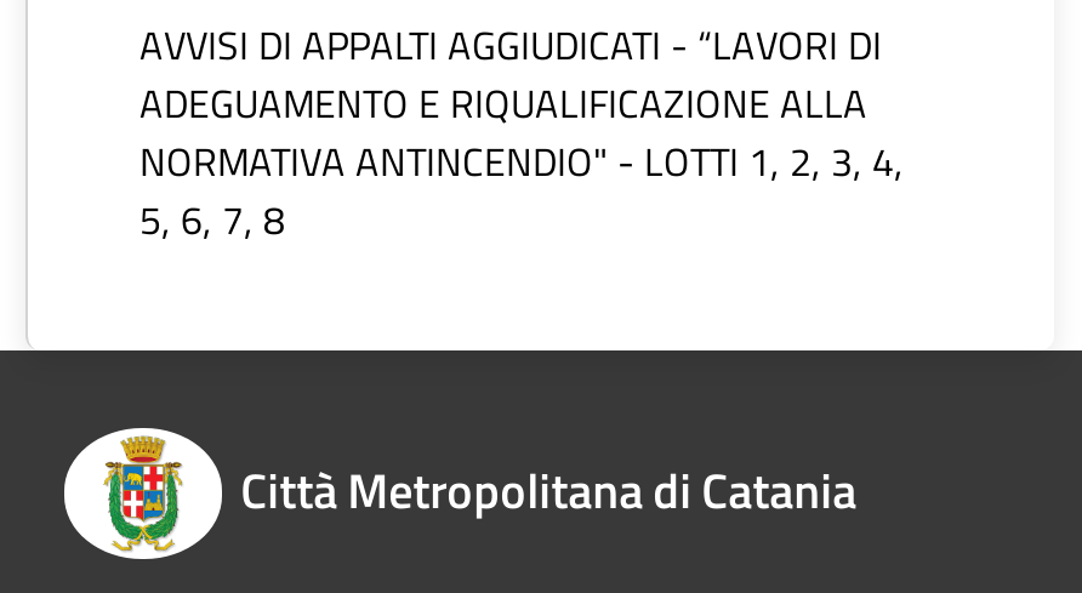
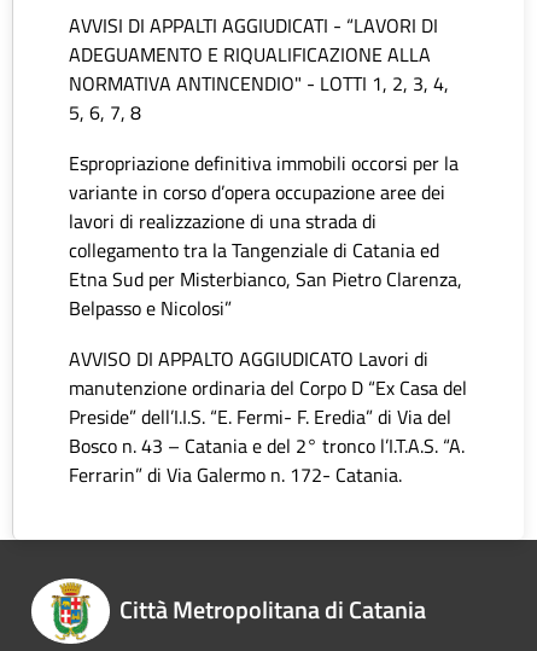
none -> [69,149,467,490] Espropriazione definitiva immobili occorsi per la | variante in corso d’opera occupazione aree dei | lavori di realizzazione di una strada di | collegamento tra la Tangenziale di Catania ed | Etna Sud per Misterbianco, San Pietro Clarenza, | Belpasso e Nicolosi” | AVVISO DI APPALTO AGGIUDICATO Lavori di | manutenzione ordinaria del Corpo D “Ex Casa del | Preside” dell’I.I.S. “E. Fermi- F. Eredia” di Via del | Bosco n. 43 – Catania e del 2° tronco l’I.T.A.S. “A. | Ferrarin” di Via Galermo n. 172- Catania.

